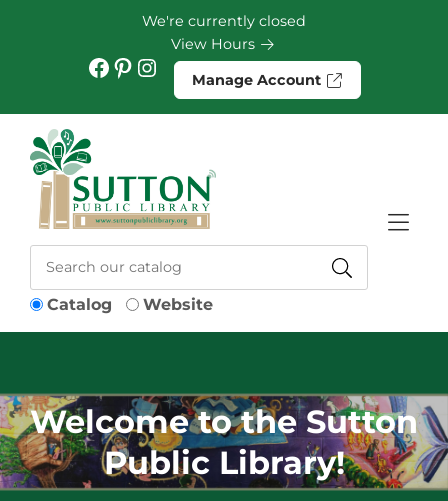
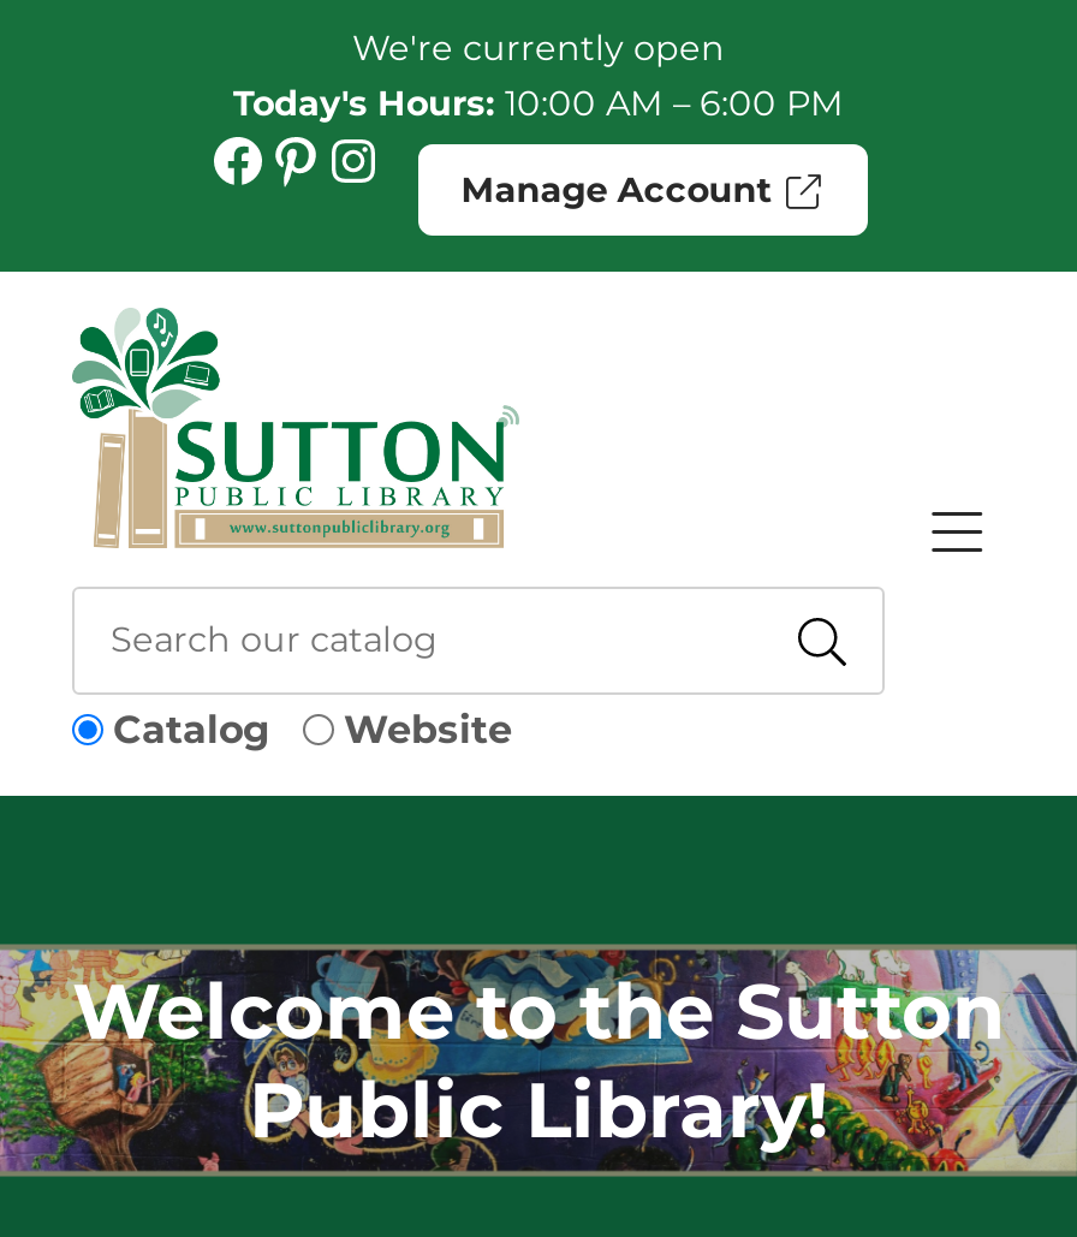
[142,12,306,53] We're currently closed | View Hours -> [233,26,844,125] We're currently open | Today's Hours: 10:00 AM – 6:00 PM

